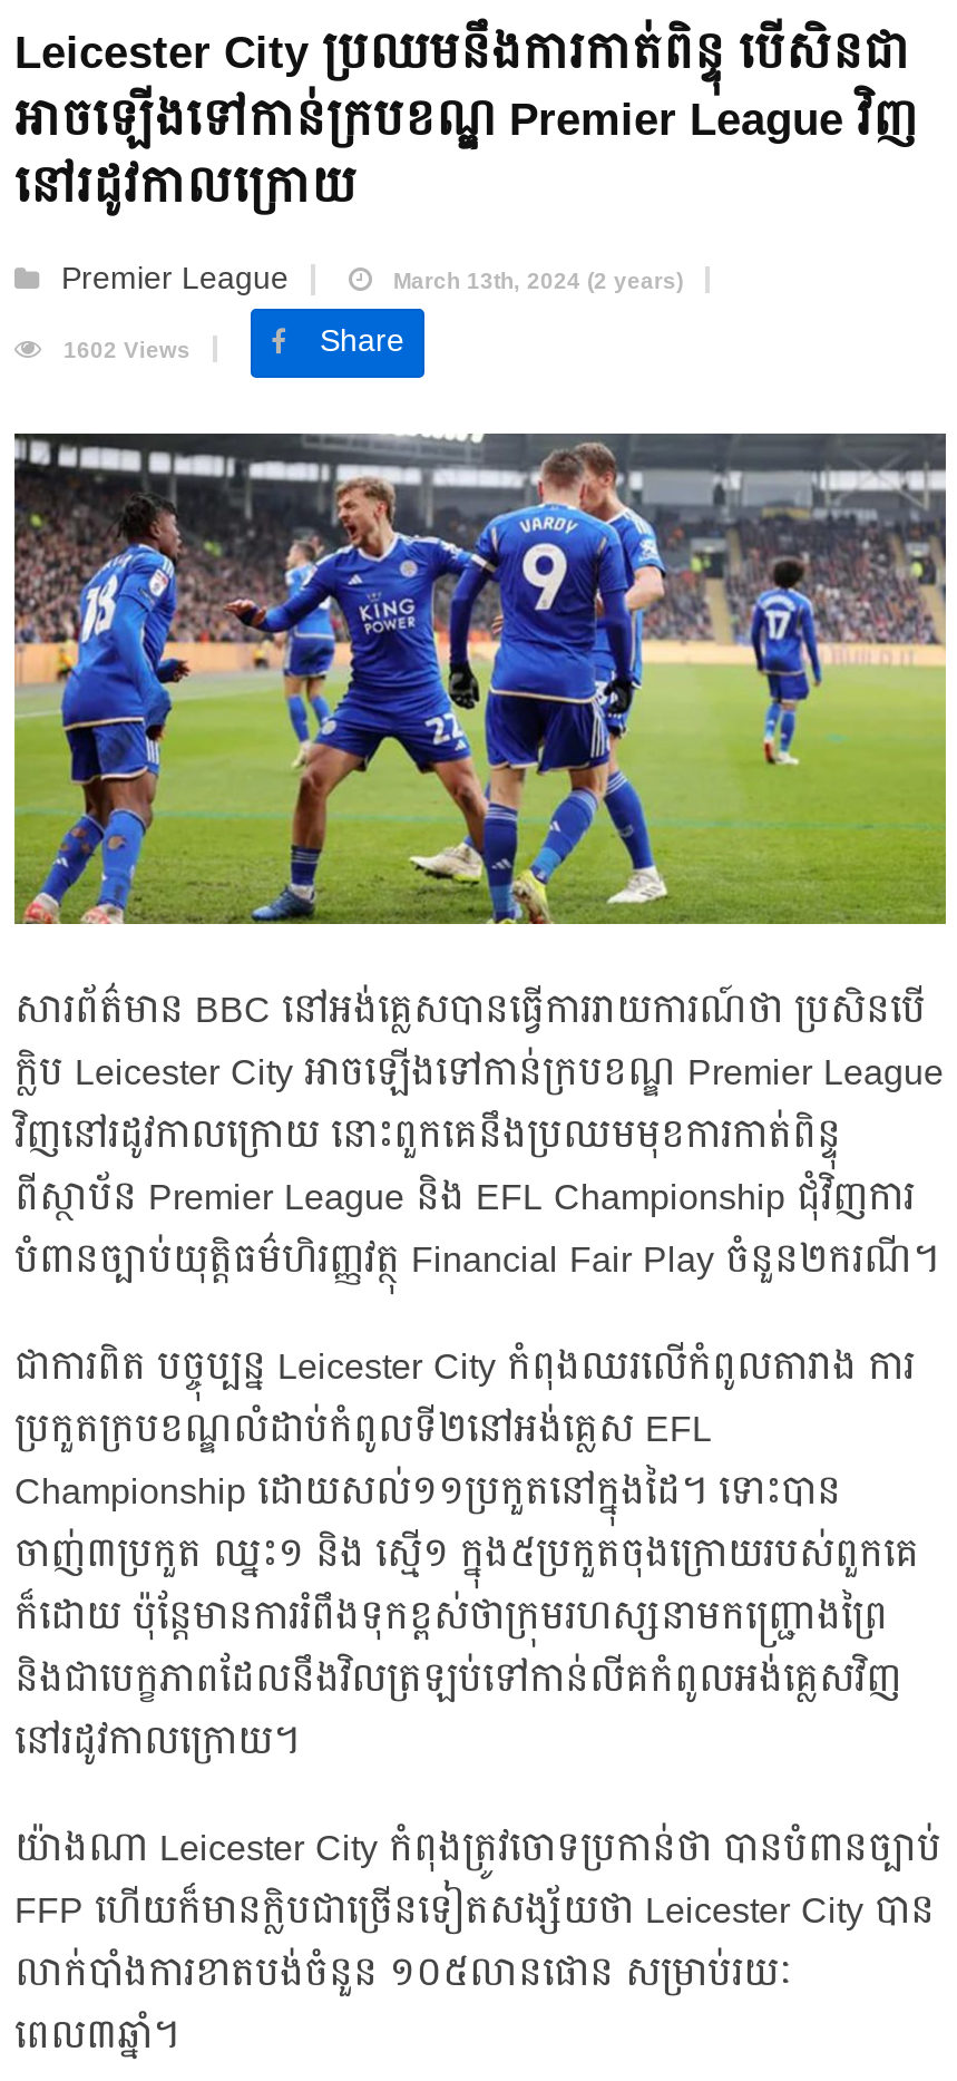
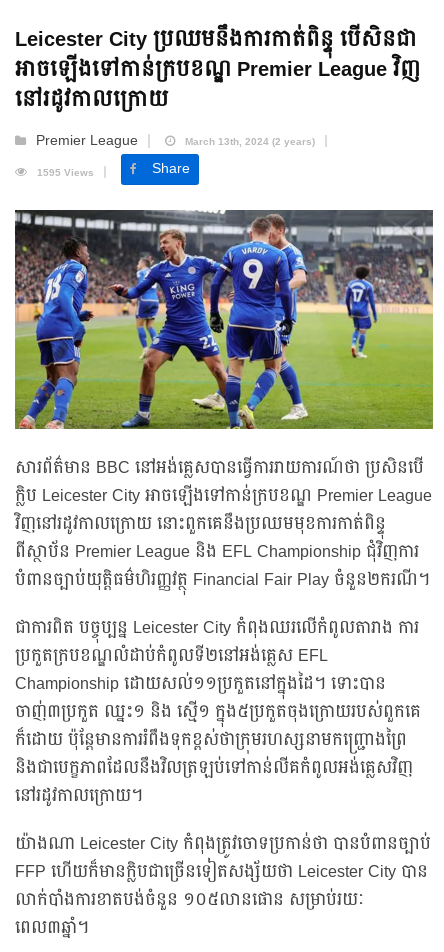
[64,330,191,370] 1602 Views -> [37,164,94,182] 1595 Views

